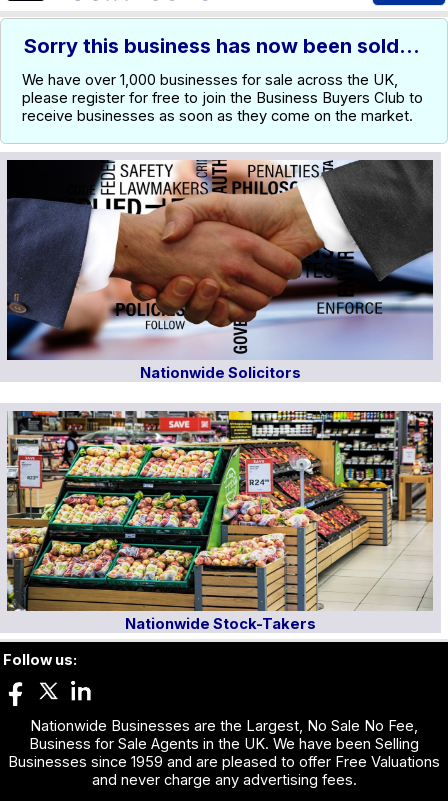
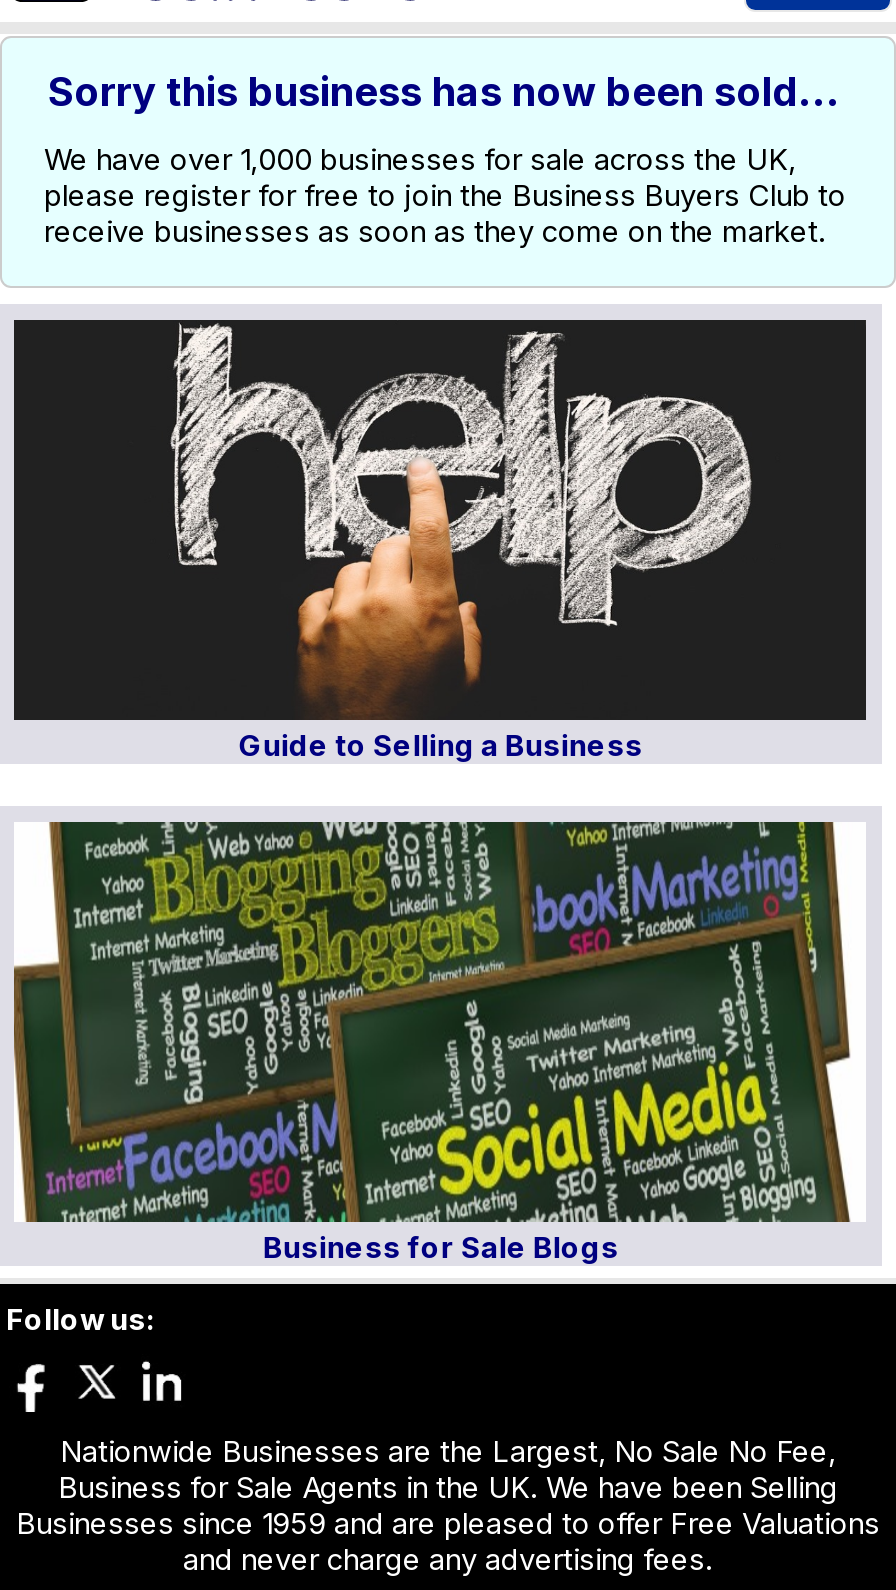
[7,160,434,382] [image] | Nationwide Solicitors -> [14,318,868,764] [image] | Guide to Selling a Business
[6,410,434,633] [image] | Nationwide Stock-Takers -> [14,820,866,1266] [image] | Business for Sale Blogs

